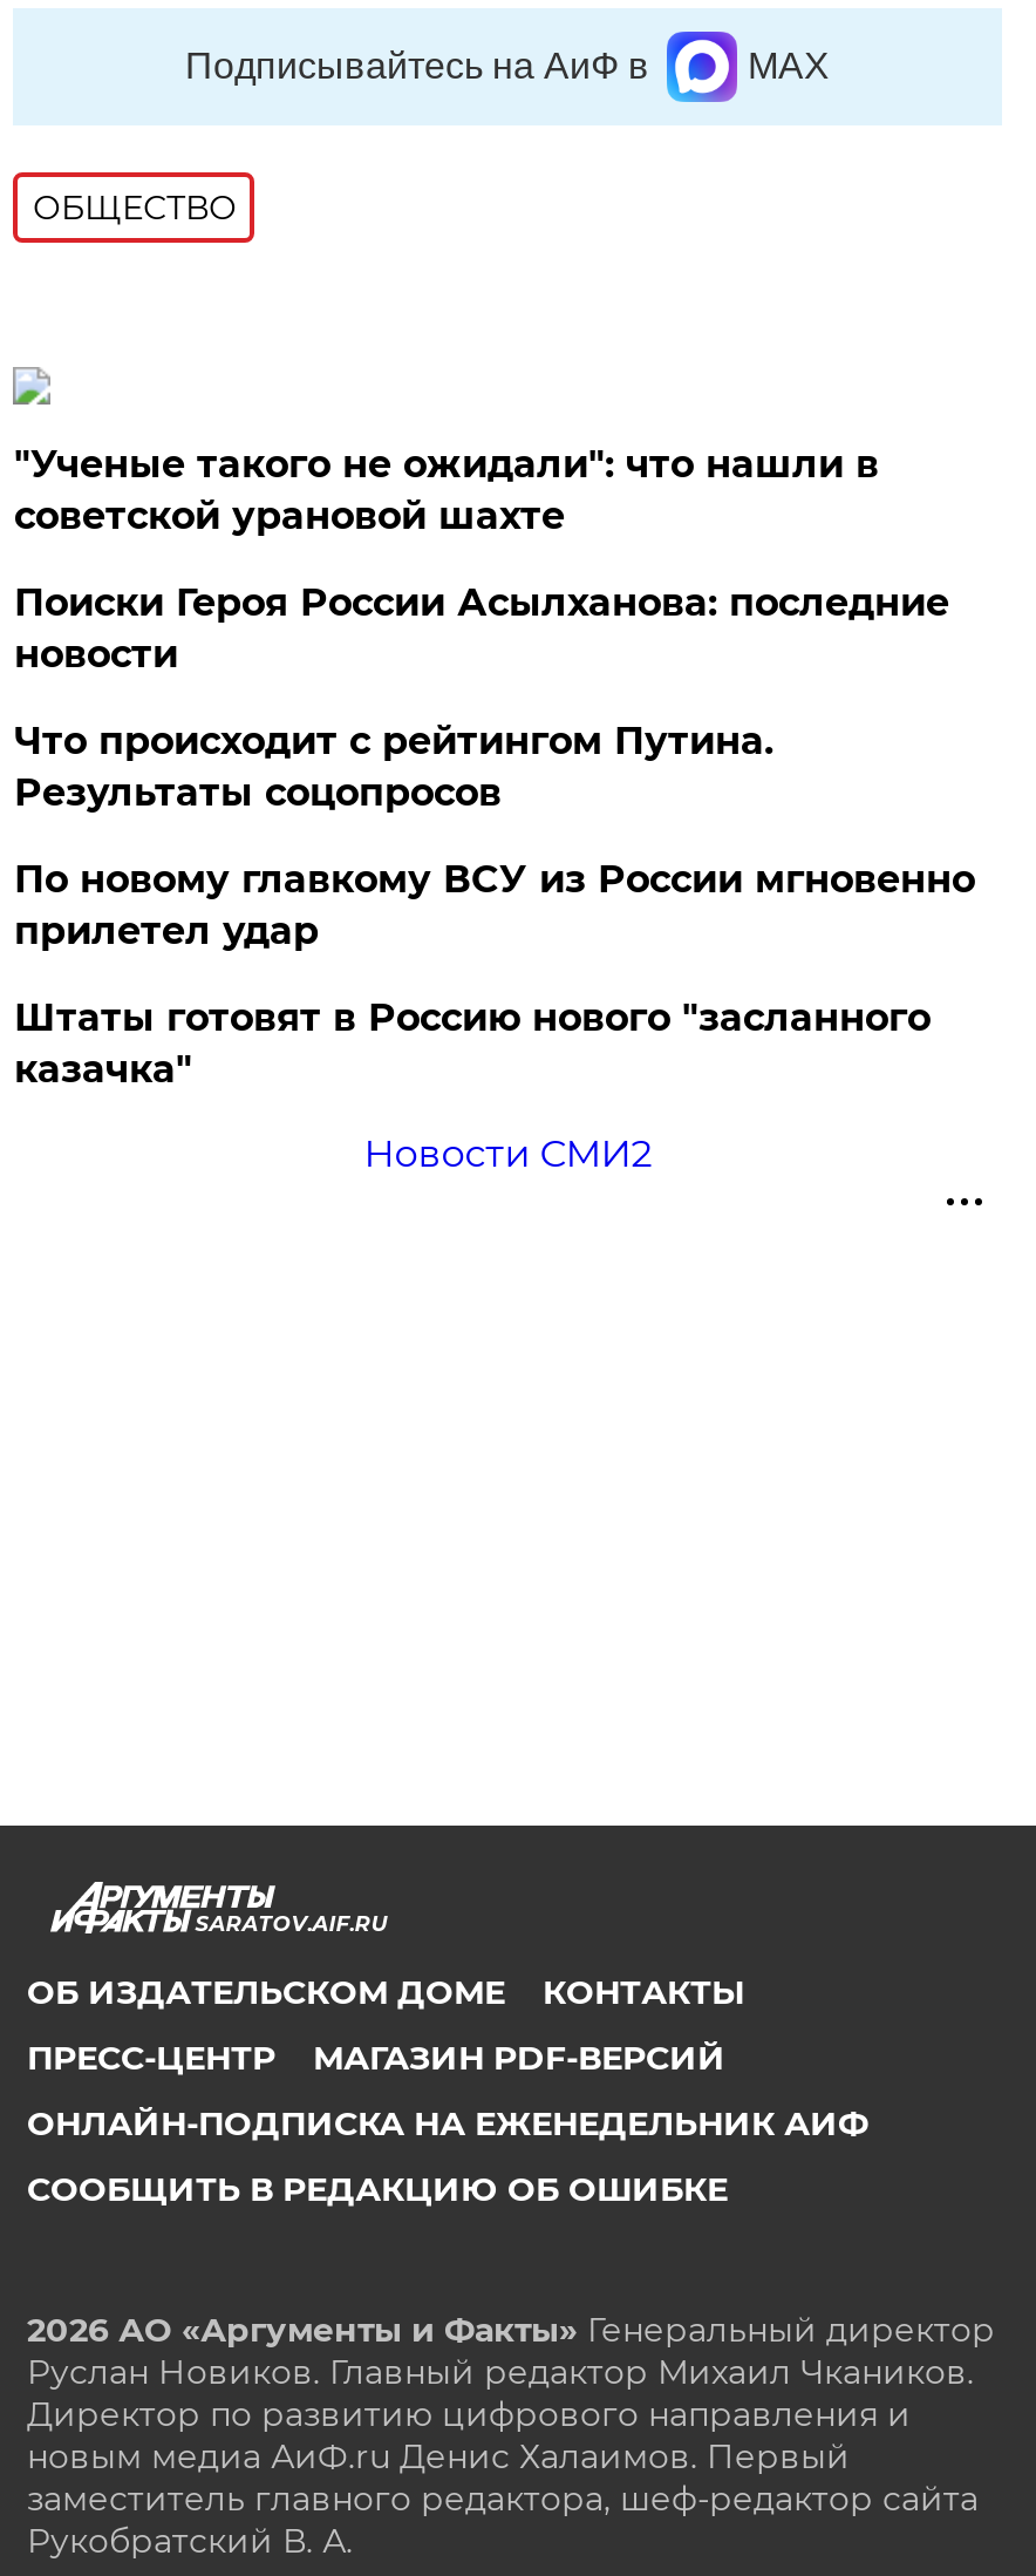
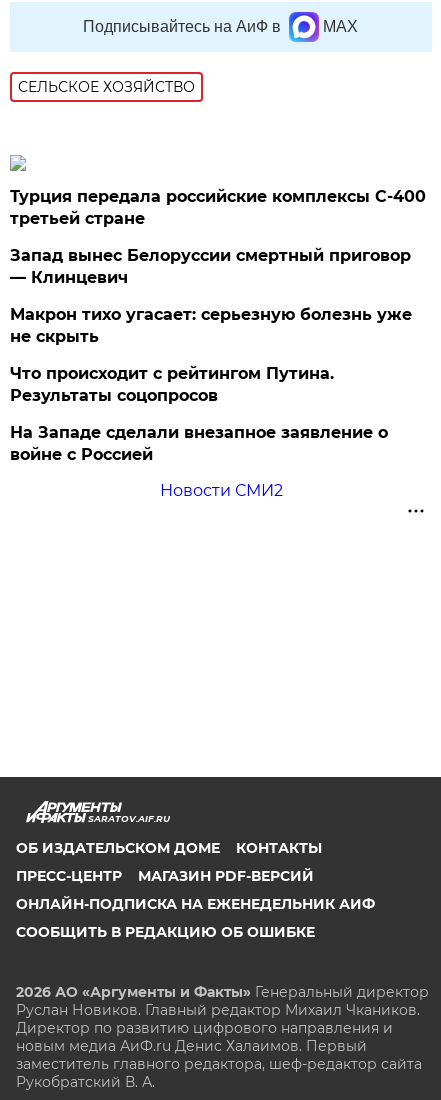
[33,187,236,229] ОБЩЕСТВО -> [18,78,195,96] СЕЛЬСКОЕ ХОЗЯЙСТВО
[14,443,949,677] "Ученые такого не ожидали": что нашли в | советской урановой шахте | Поиски Героя России Асылханова: последние | новости -> [10,187,426,346] Турция передала российские комплексы С-400 | третьей стране | Запад вынес Белоруссии смертный приговор | — Клинцевич | Макрон тихо угасает: серьезную болезнь уже | не скрыть
moved [14,719,773,816] -> [10,364,334,405]: Что происходит с рейтингом Путина. | Результаты соцопросов
[14,858,975,1092] По новому главкому ВСУ из России мгновенно | прилетел удар | Штаты готовят в Россию нового "засланного | казачка" -> [10,423,388,464] На Западе сделали внезапное заявление о | войне с Россией

